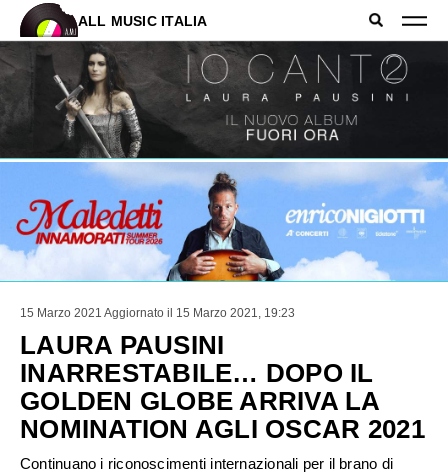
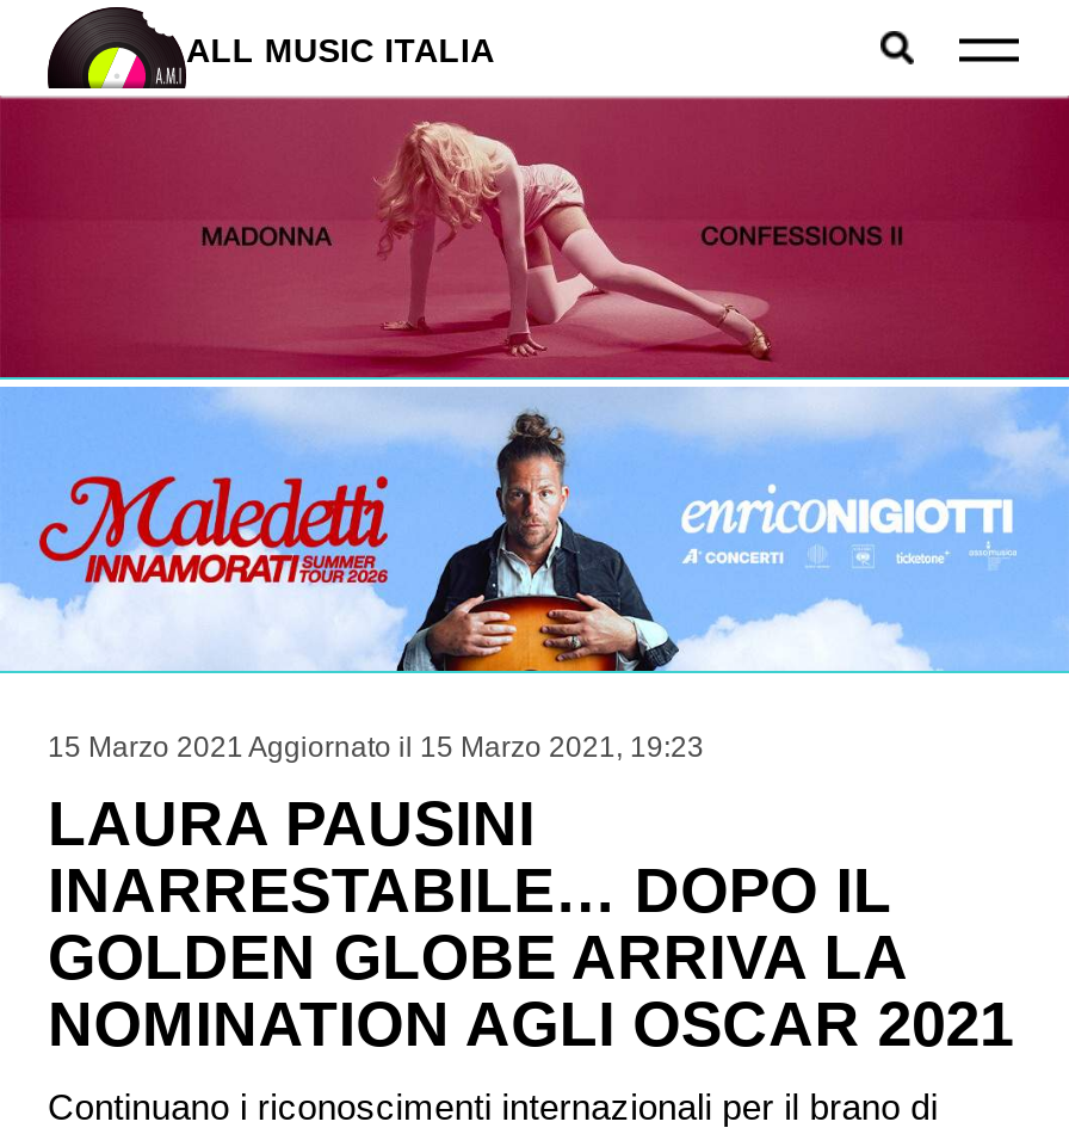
[3,40,445,159] [image] -> [7,95,1062,380] [image]

